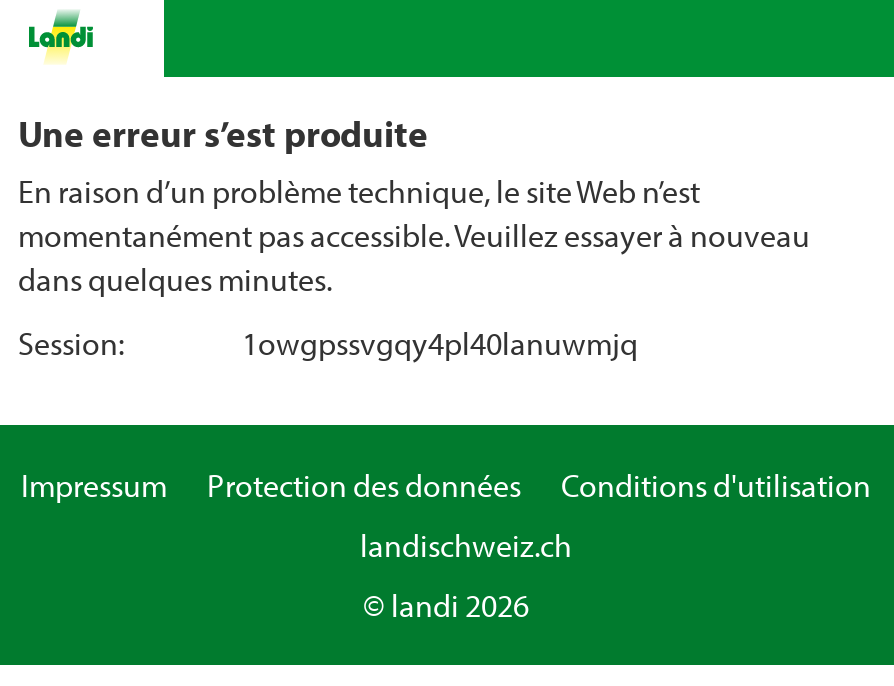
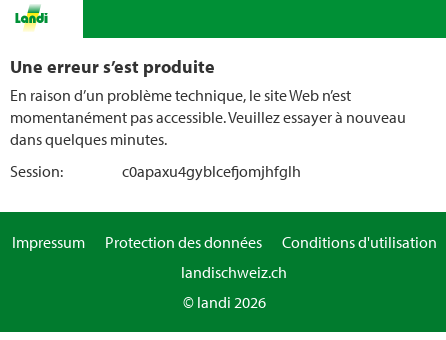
[242,323,638,363] 1owgpssvgqy4pl40lanuwmjq -> [122,161,301,181] c0apaxu4gyblcefjomjhfglh

